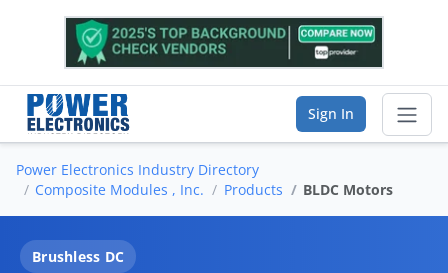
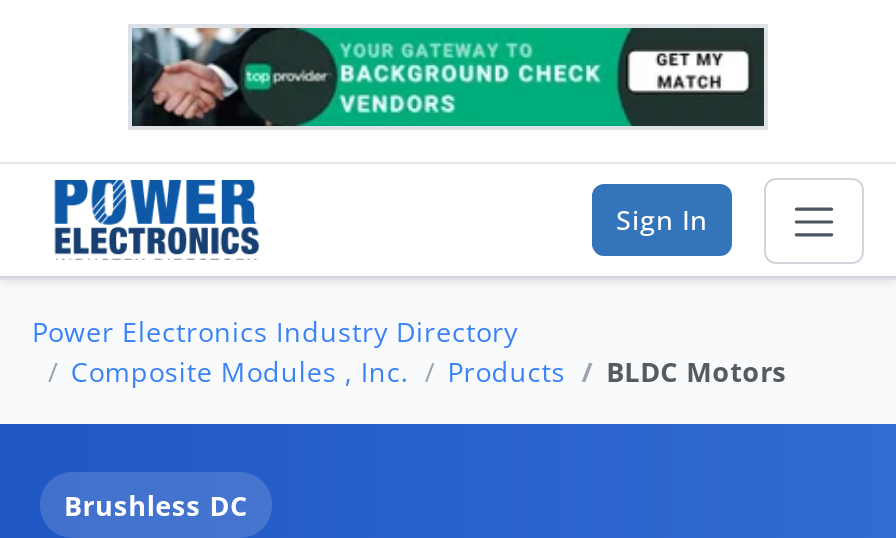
[66,17,376,68] [image] -> [132,26,750,128] [image]

